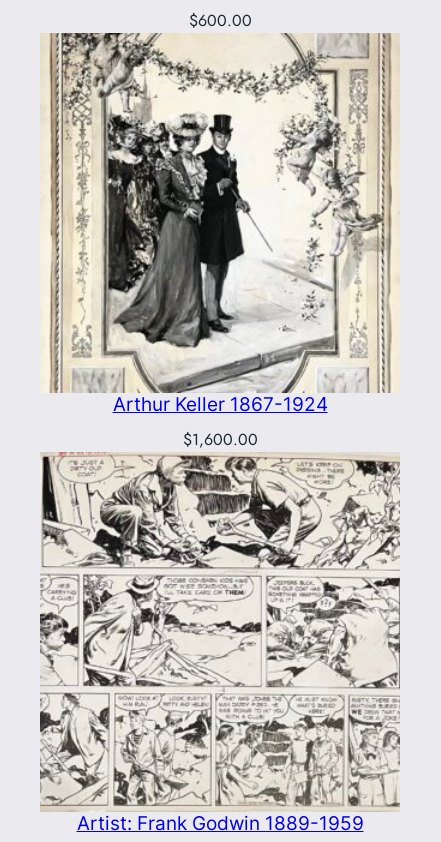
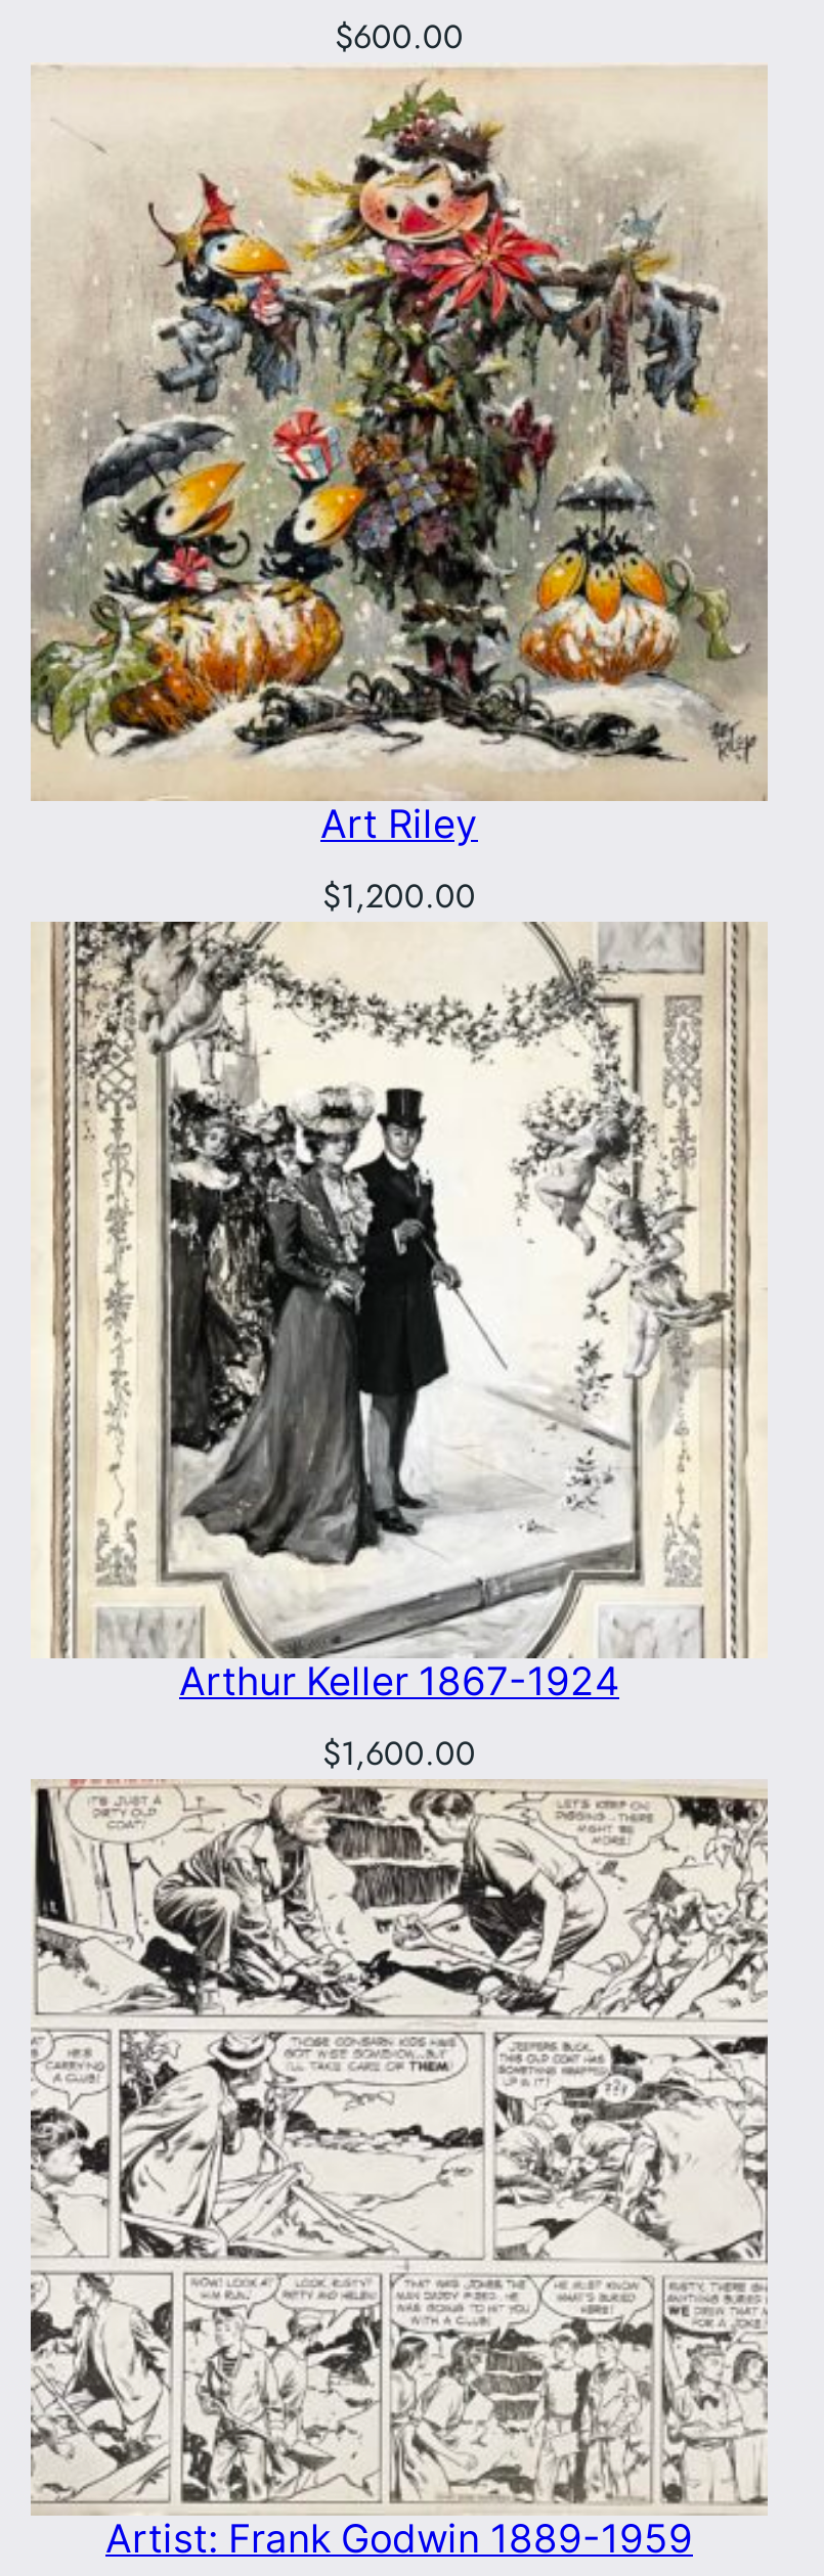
none -> [29,65,768,919] [image] | Art Riley | $1,200.00

